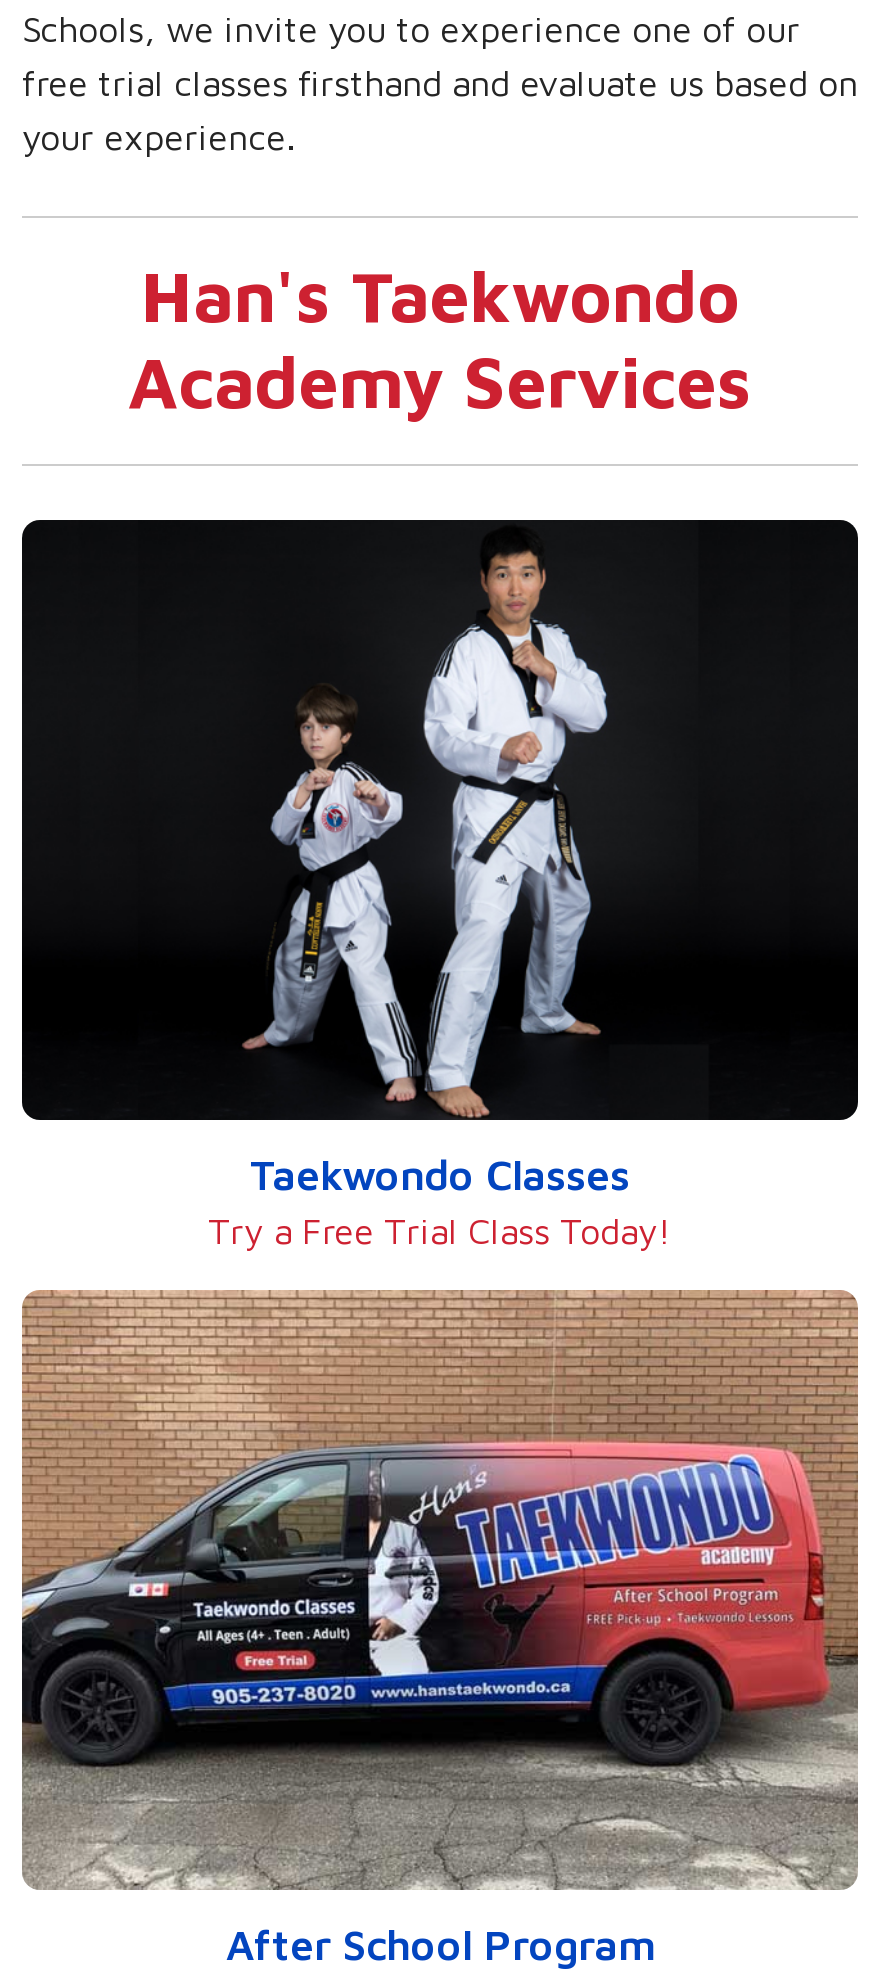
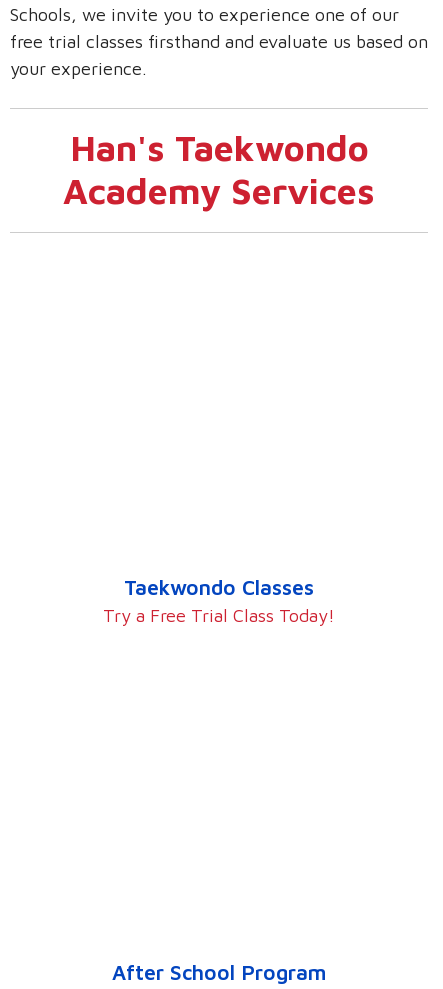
[20,518,860,1122] [image] -> none
[20,1288,860,1892] [image] -> none

